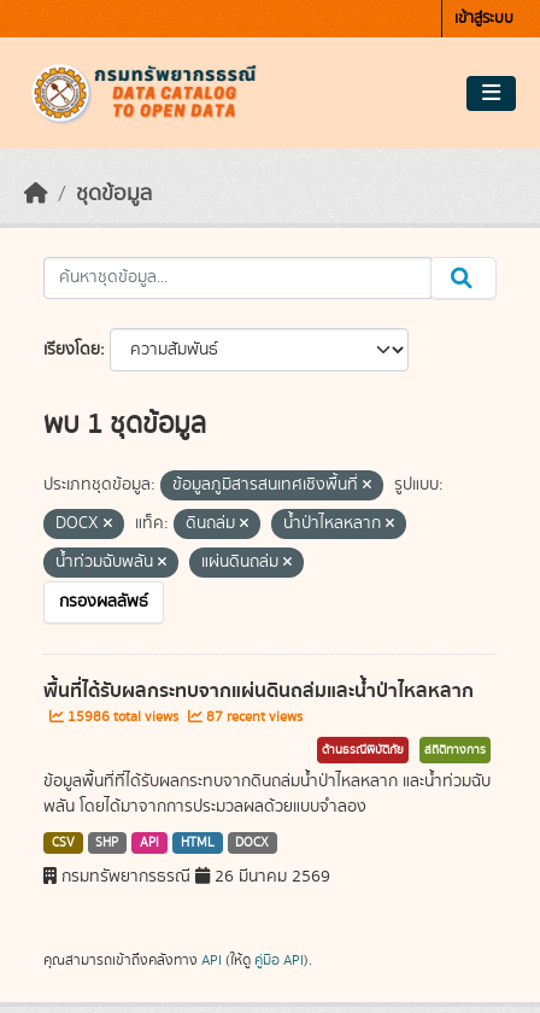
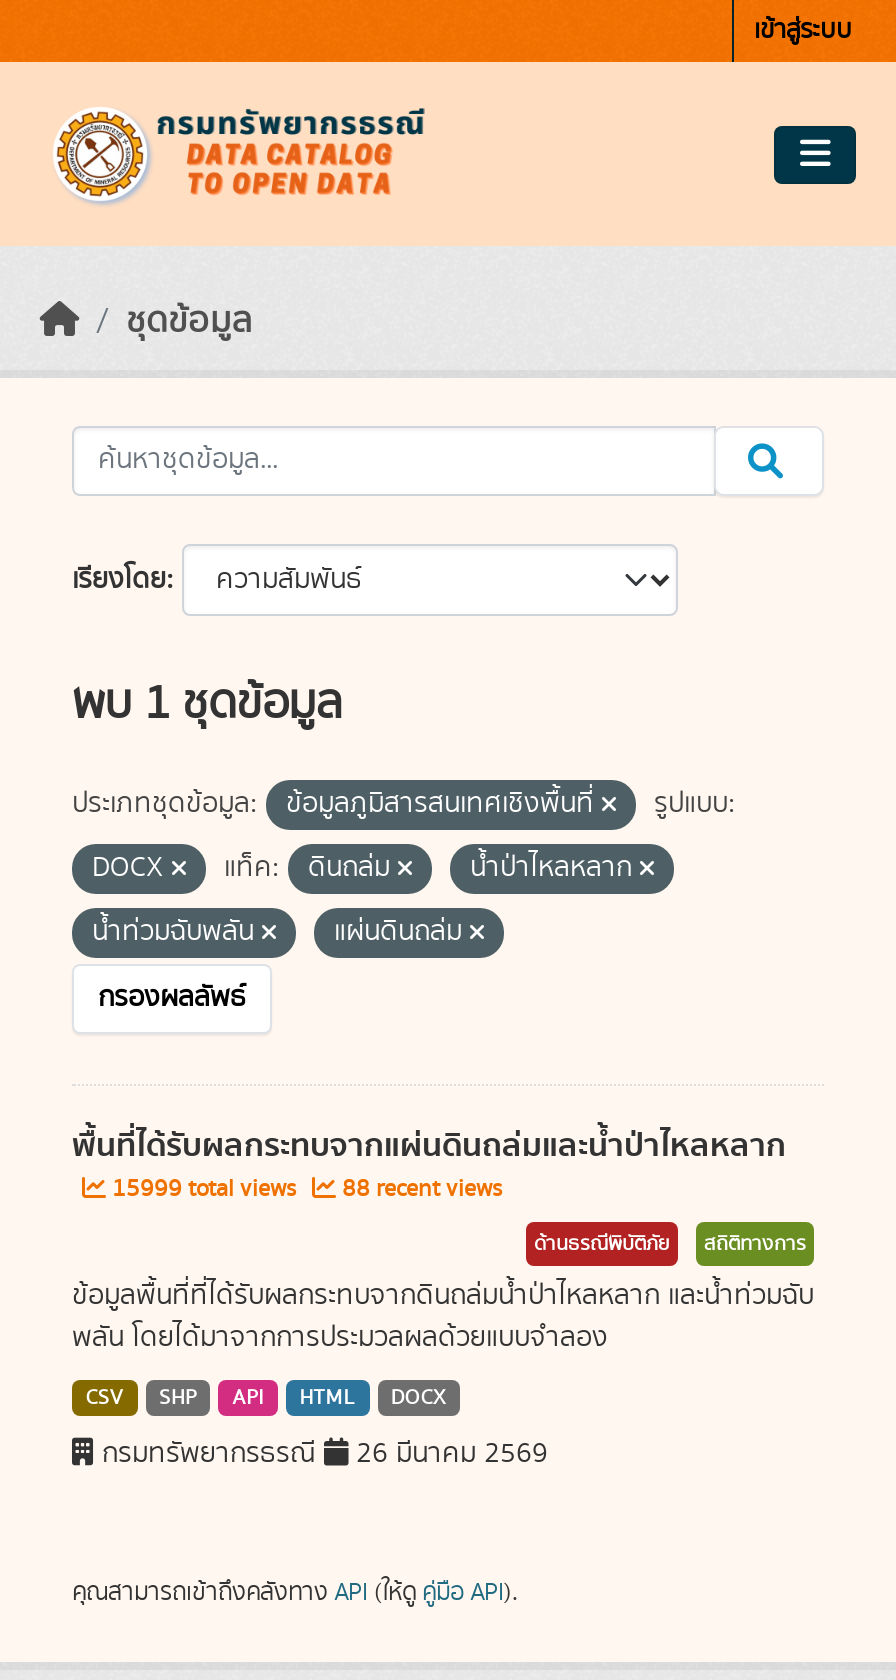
[64,707,182,727] 15986 total views -> [106,1172,302,1206] 15999 total views
[202,707,303,727] 87 recent views -> [336,1172,502,1206] 88 recent views

